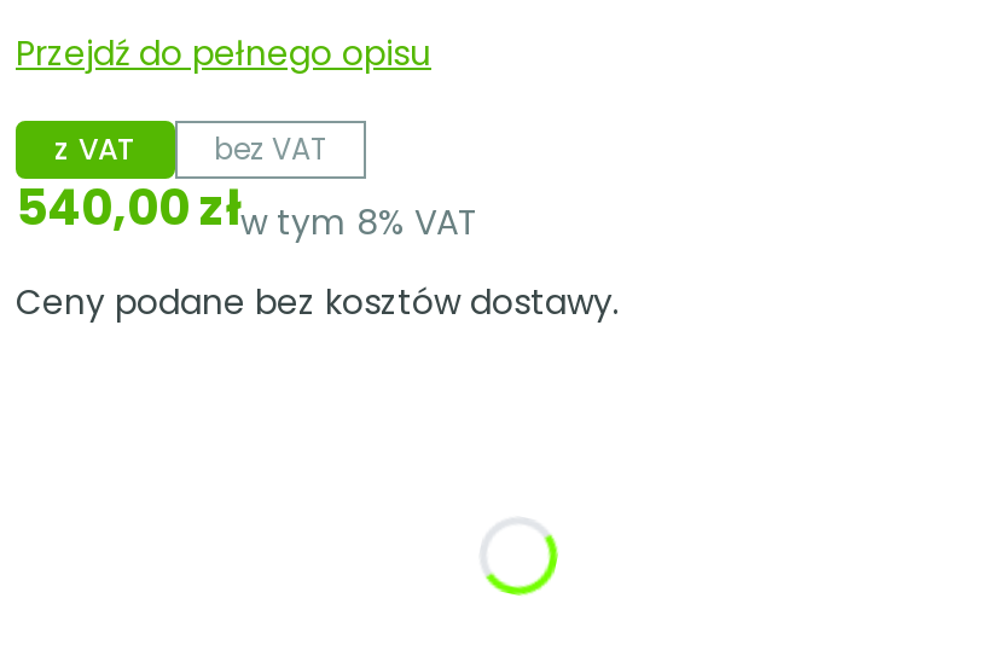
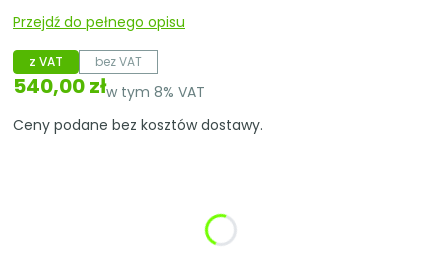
[480,517,559,597] [image] -> [204,214,237,246] [image]

